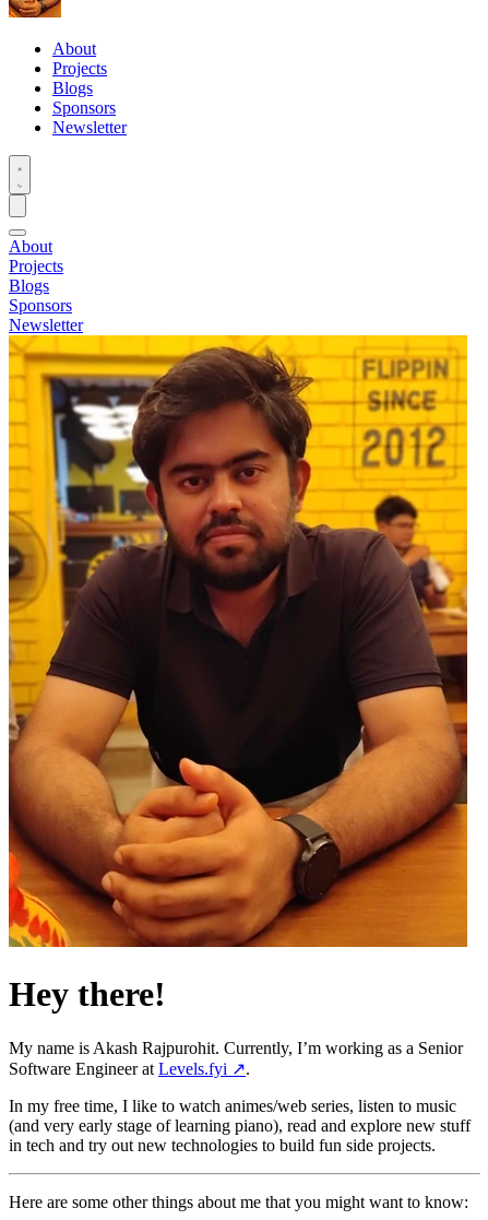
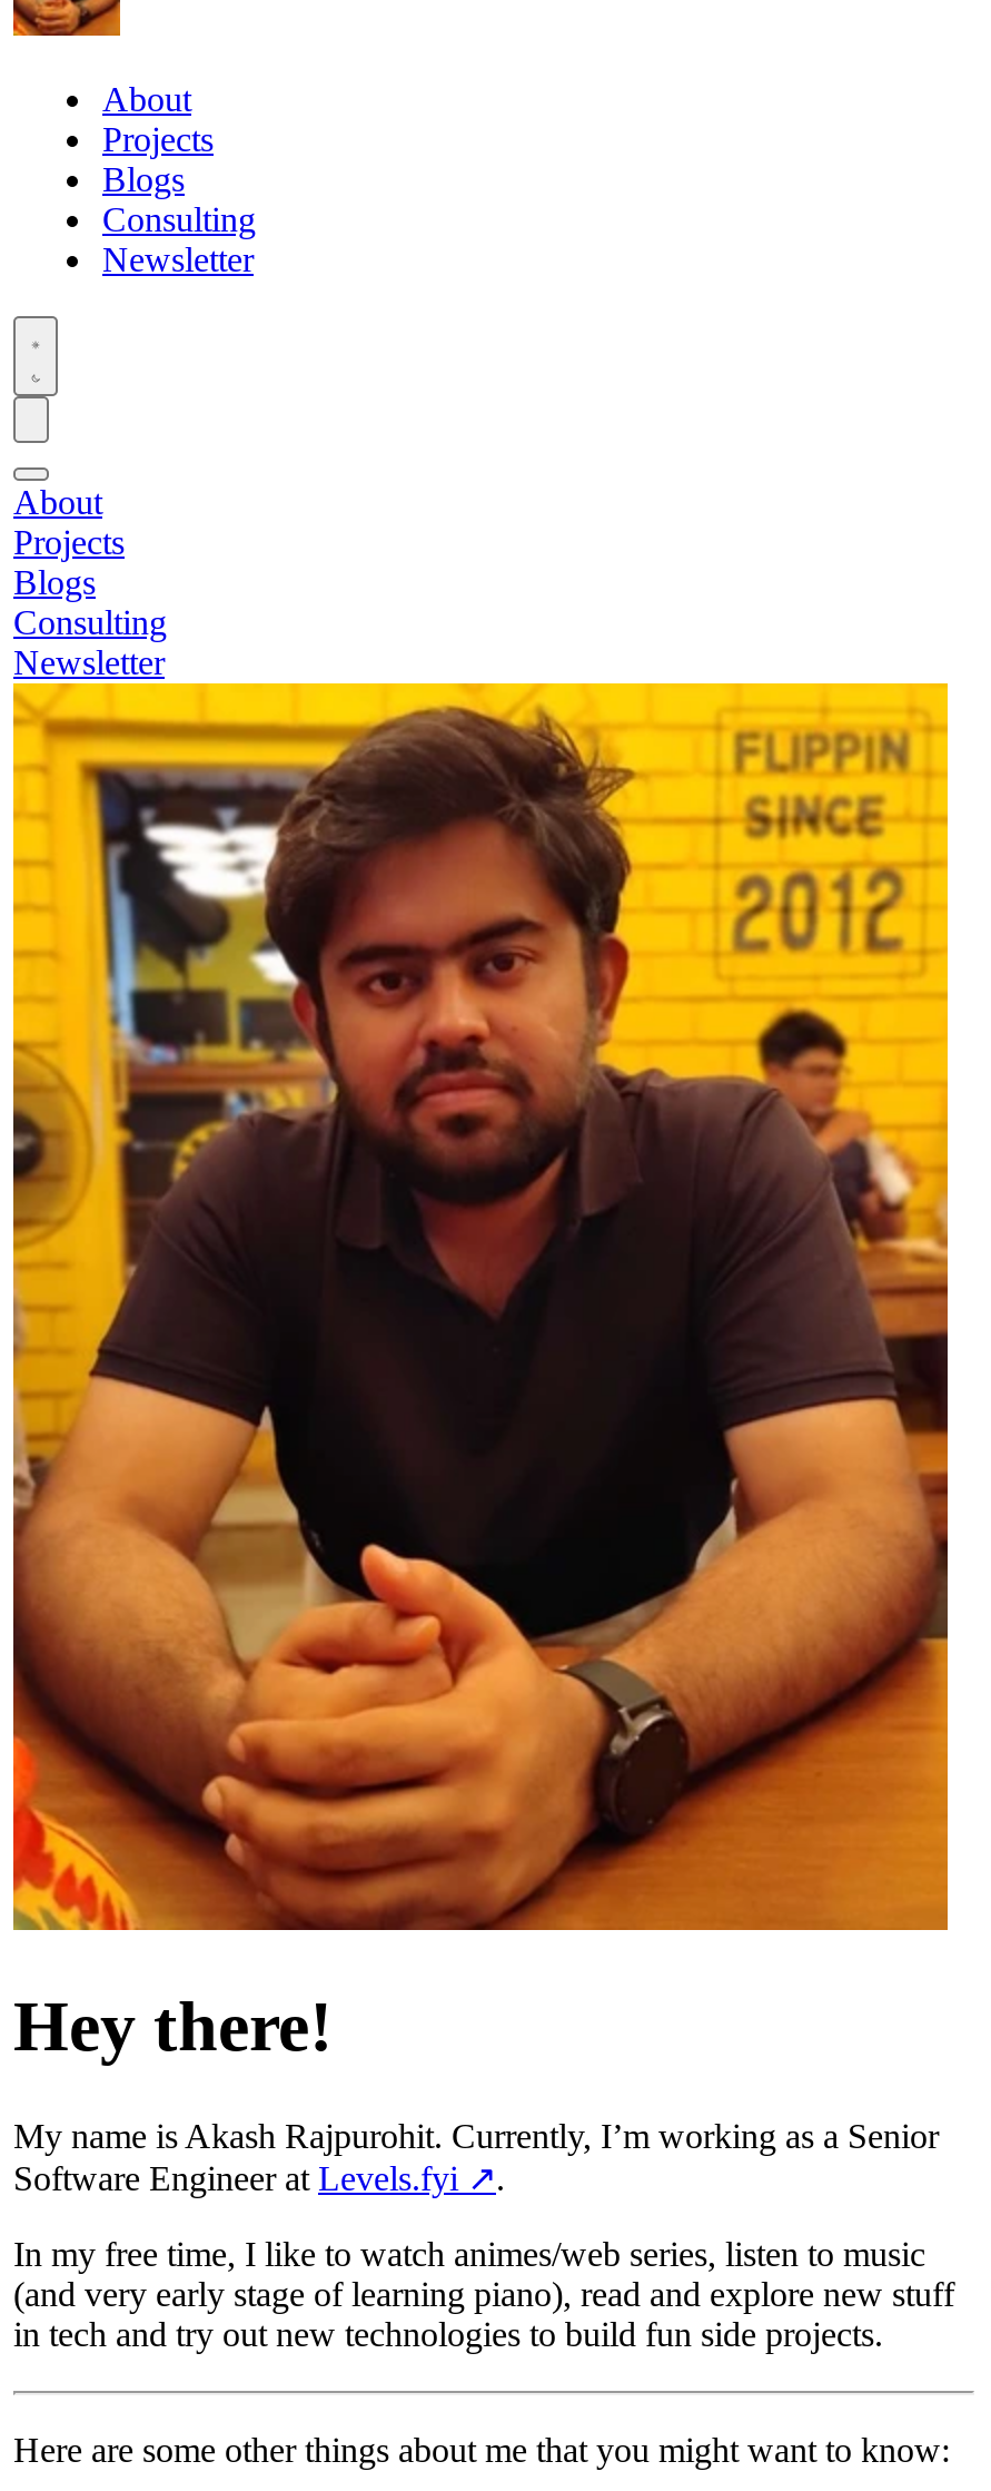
[52,98,116,117] Sponsors -> [102,200,256,238] Consulting
[9,296,72,314] Sponsors -> [13,603,167,641] Consulting

